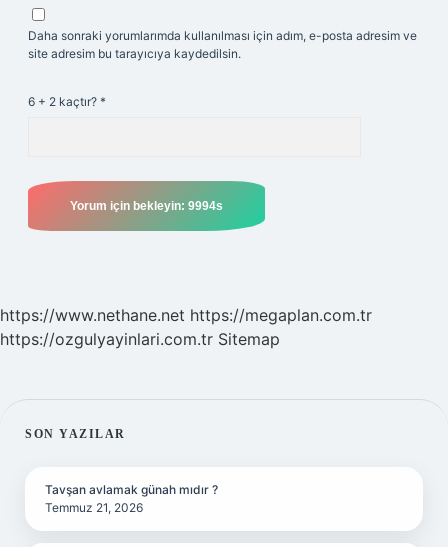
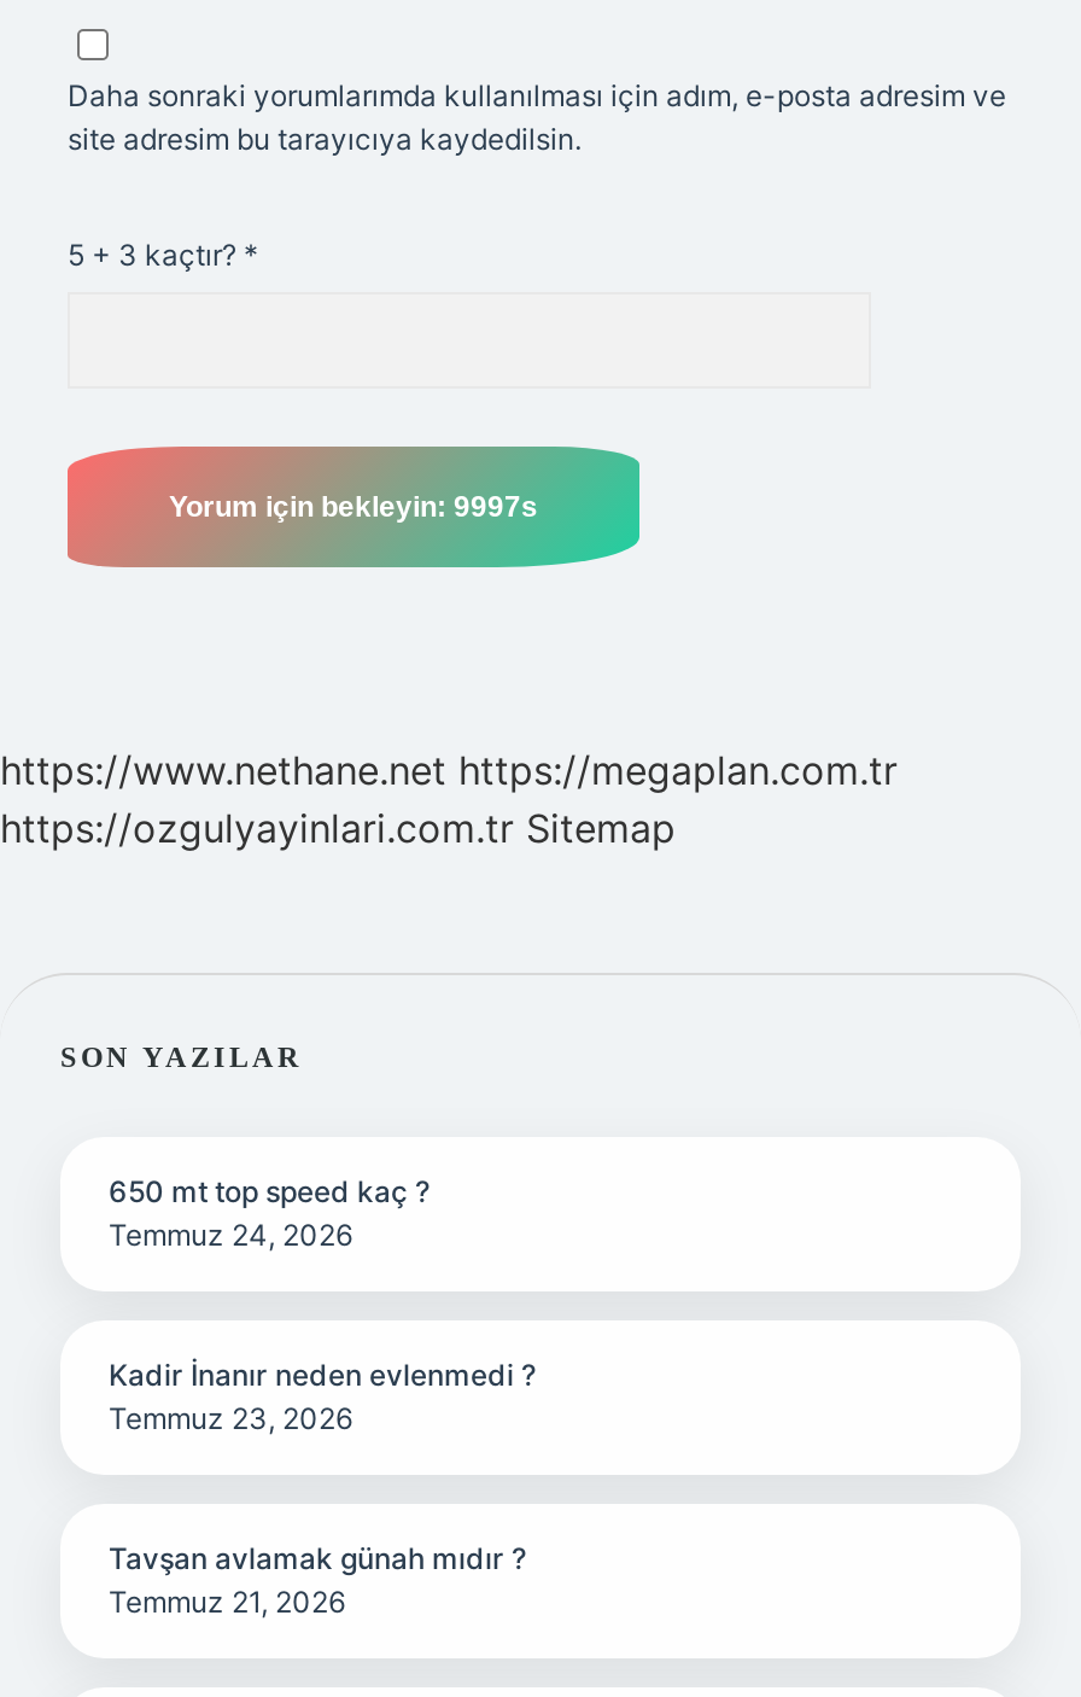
[28,94,106,109] 6 + 2 kaçtır? * -> [68,237,258,273] 5 + 3 kaçtır? *
none -> [109,1173,430,1253] 650 mt top speed kaç ? | Temmuz 24, 2026
none -> [109,1357,536,1436] Kadir İnanır neden evlenmedi ? | Temmuz 23, 2026

